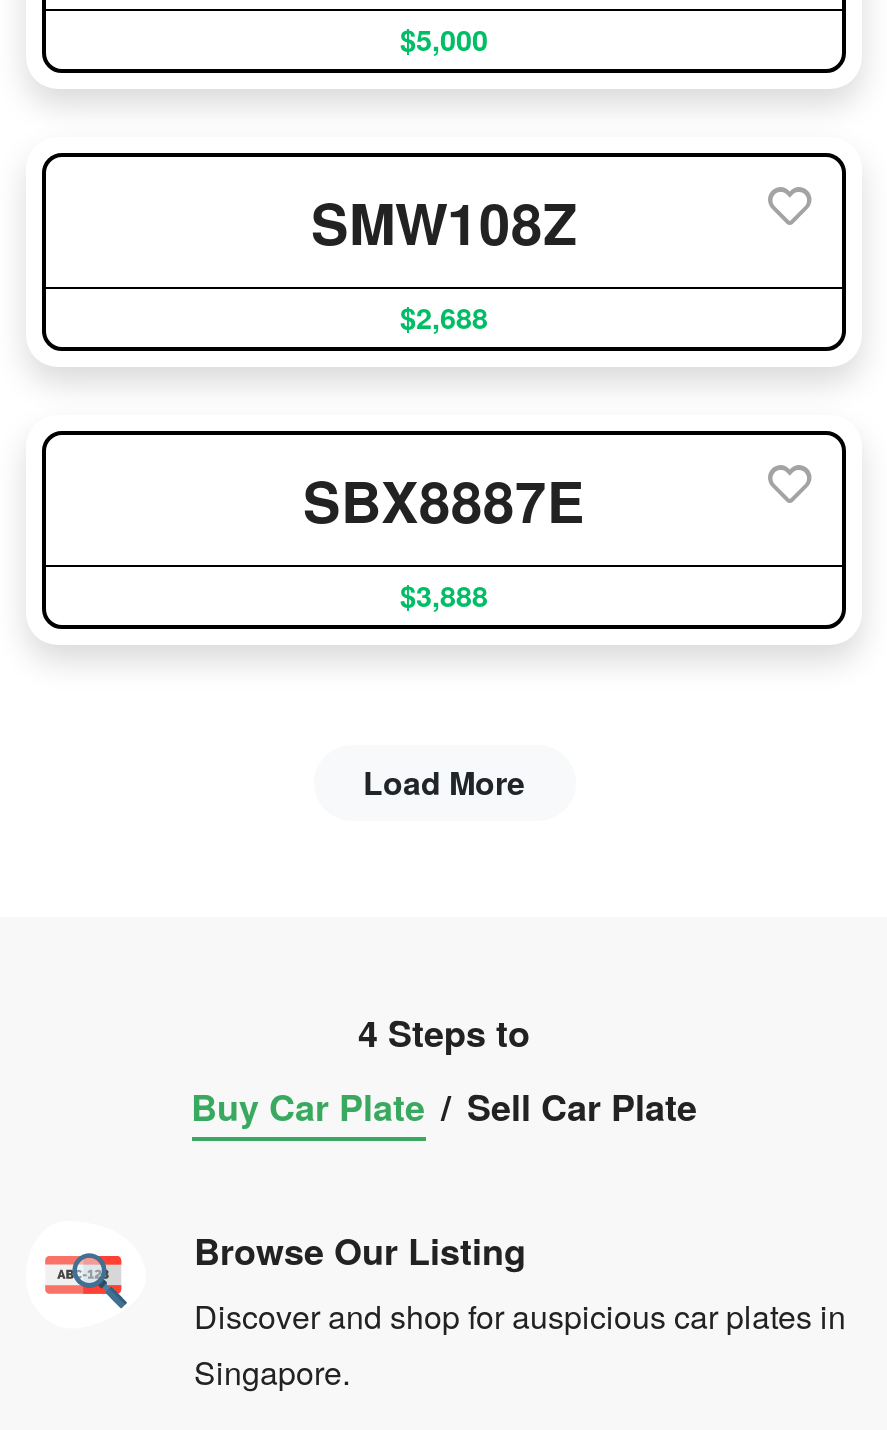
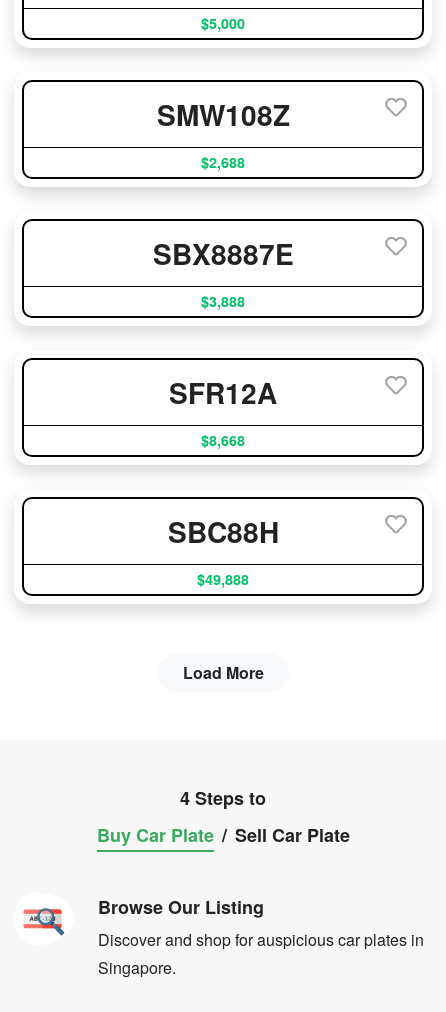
none -> [167,372,278,589] SFR12A | $8,668 | SBC88H | $49,888

